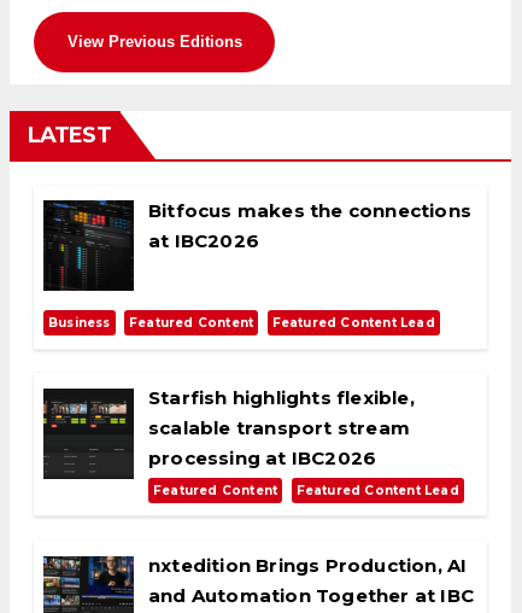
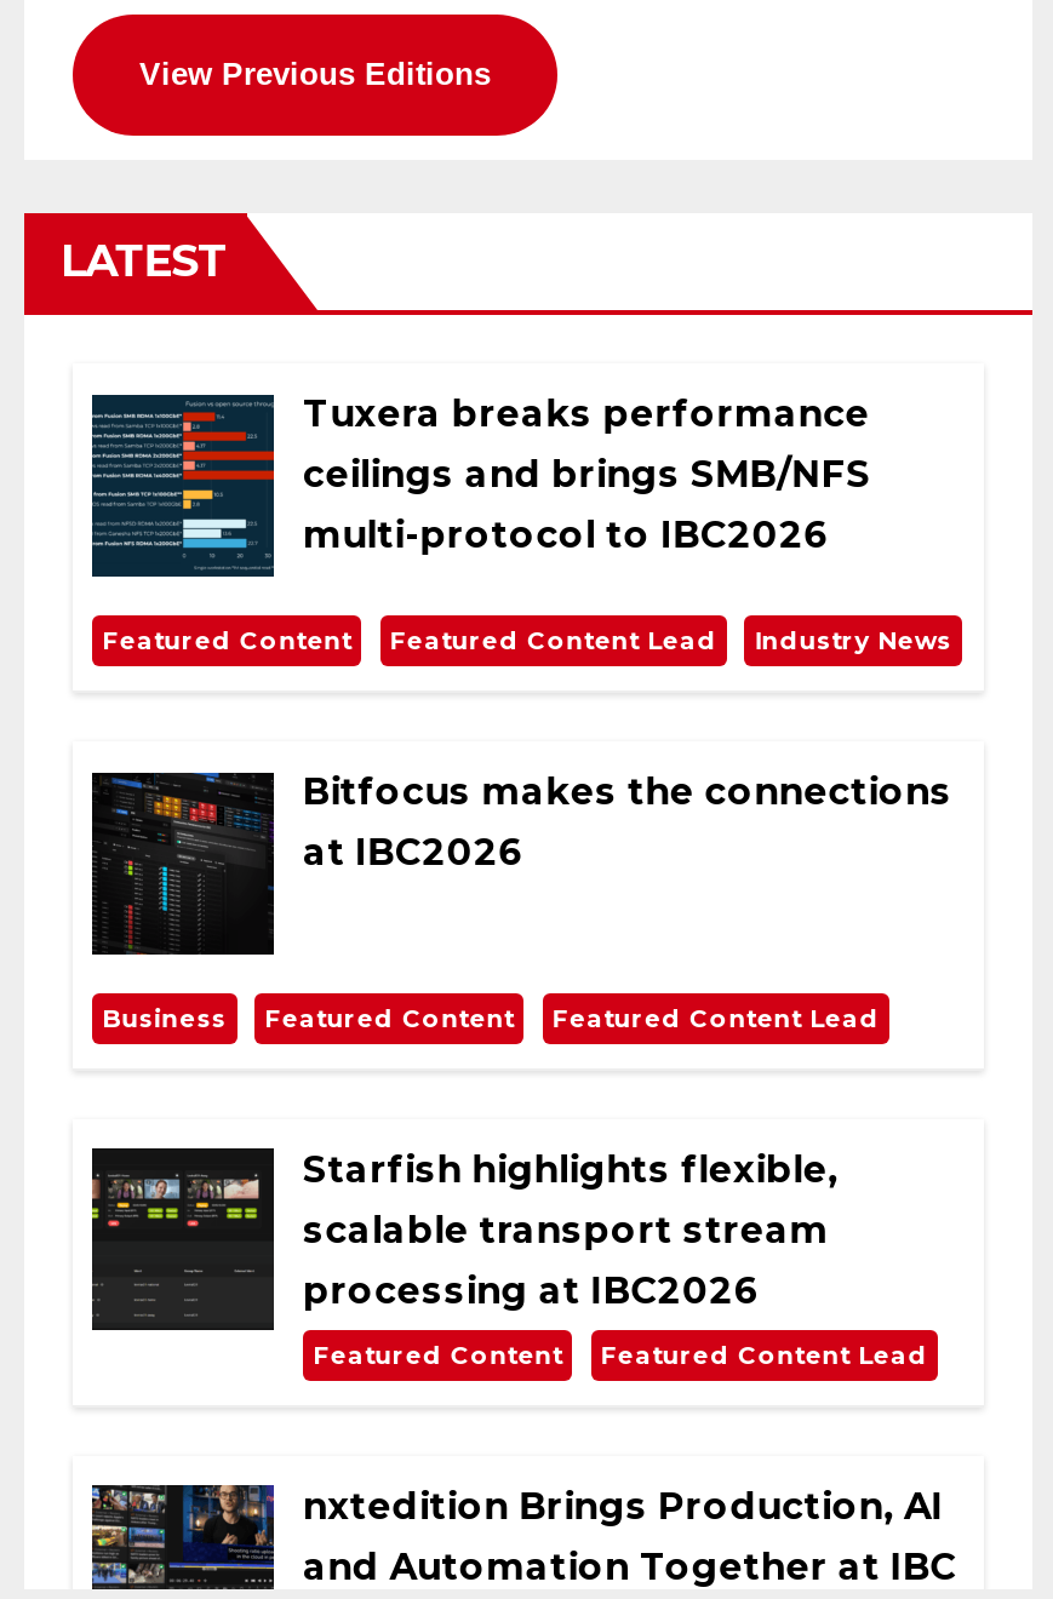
none -> [92,390,952,659] [image] | Tuxera breaks performance | ceilings and brings SMB/NFS | multi-protocol to IBC2026 | Featured Content , Featured Content Lead , Industry News

